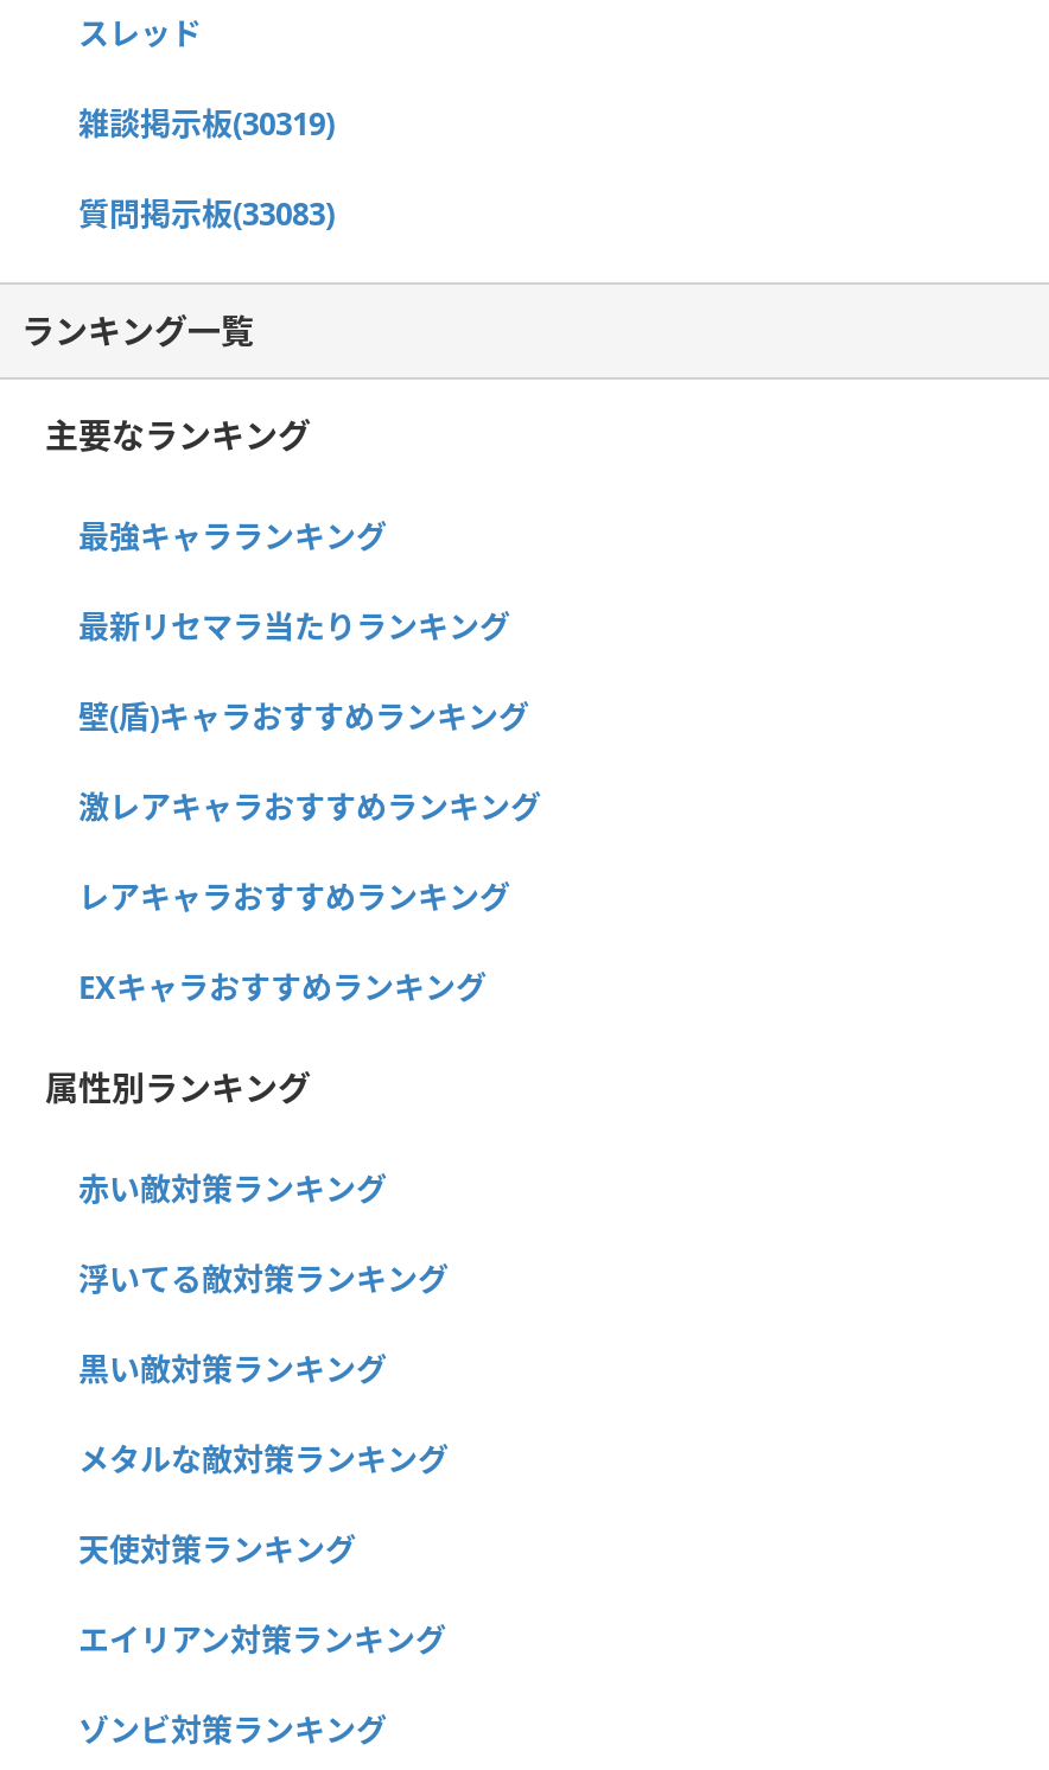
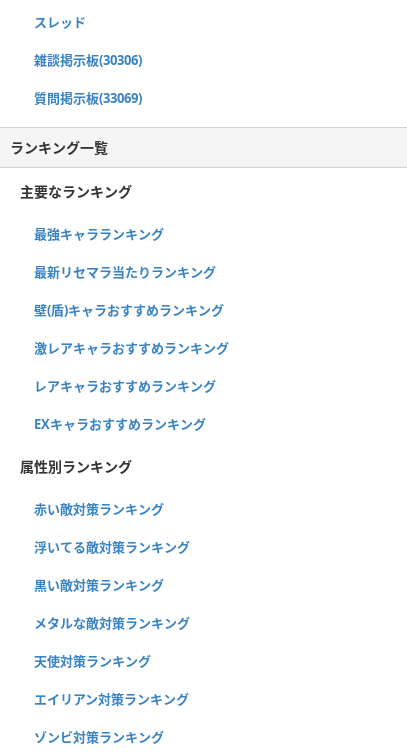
[78,102,335,144] 雑談掲示板(30319) -> [34,51,142,69] 雑談掲示板(30306)
[78,192,335,235] 質問掲示板(33083) -> [34,89,142,107] 質問掲示板(33069)

